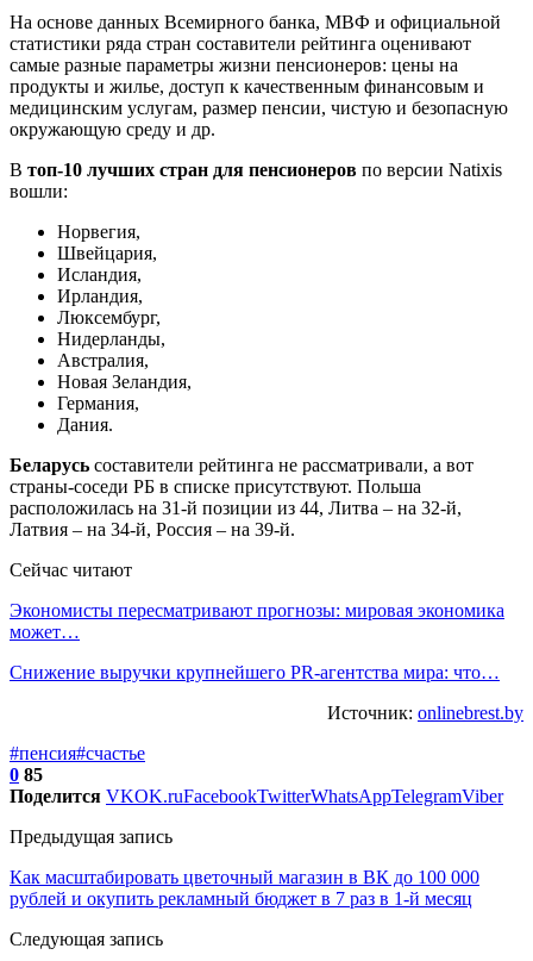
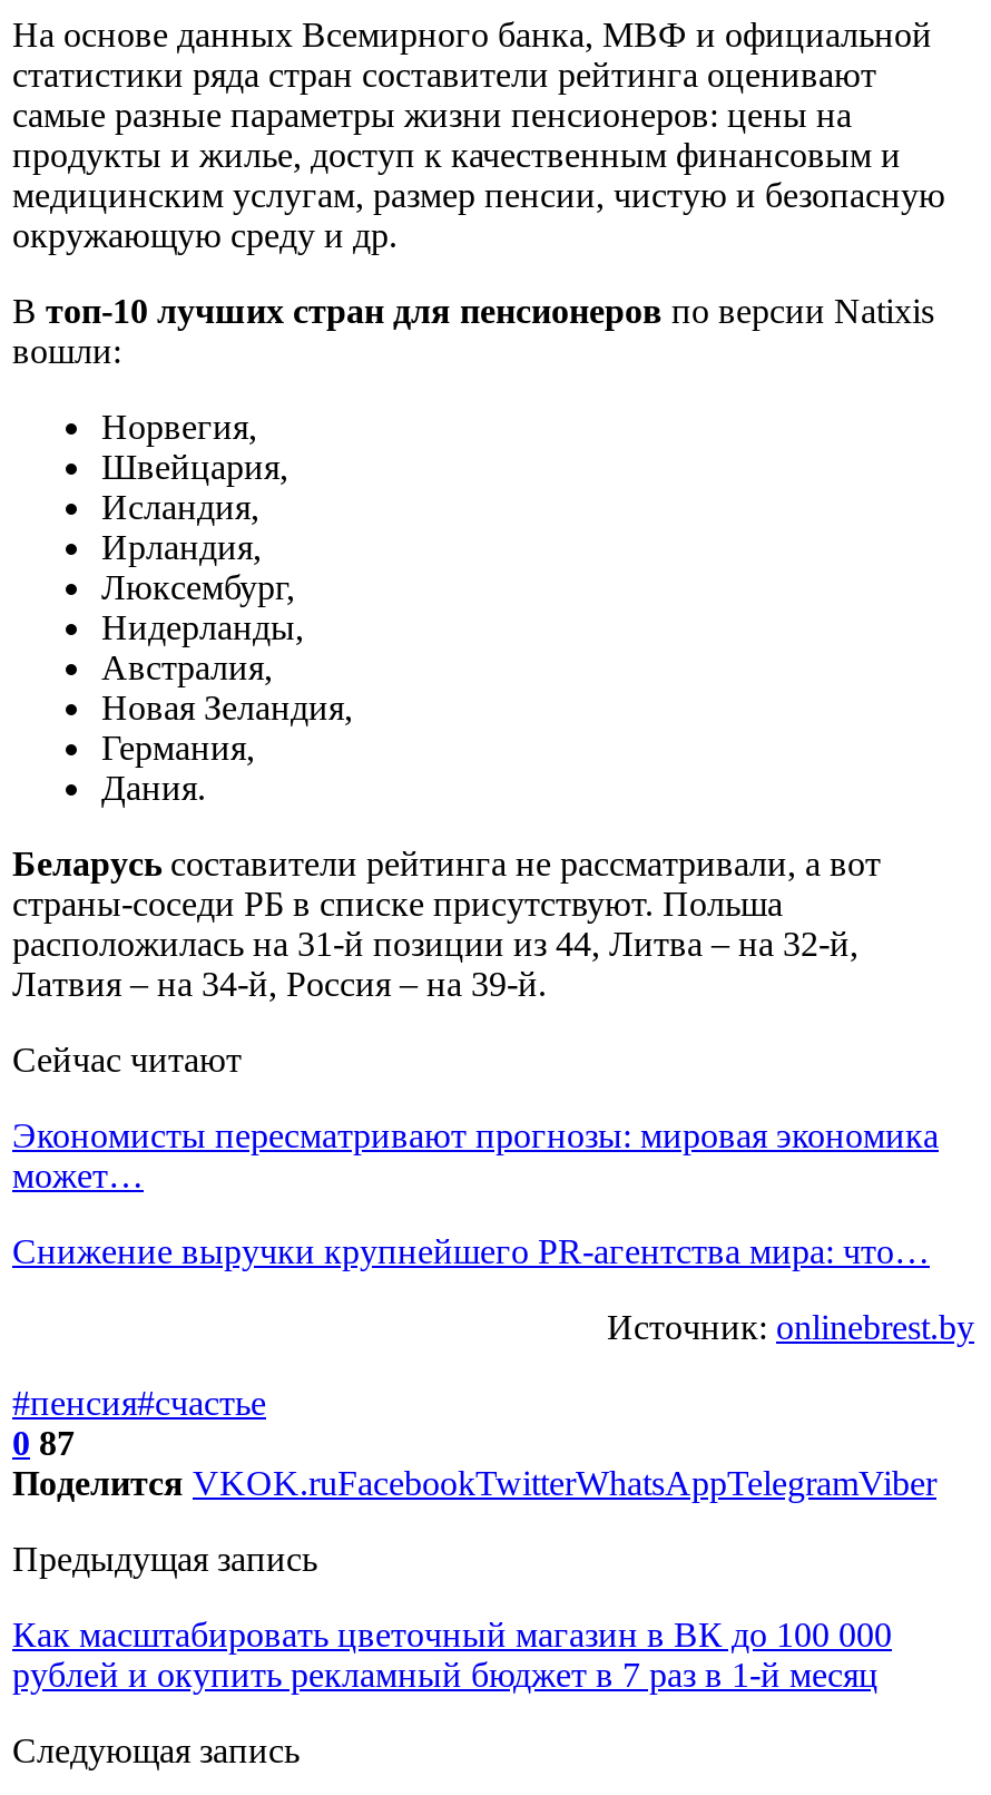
[10,765,43,785] 0 85 -> [12,1425,75,1463] 0 87

